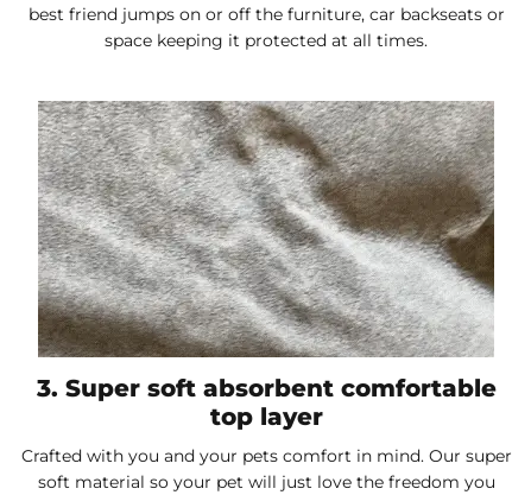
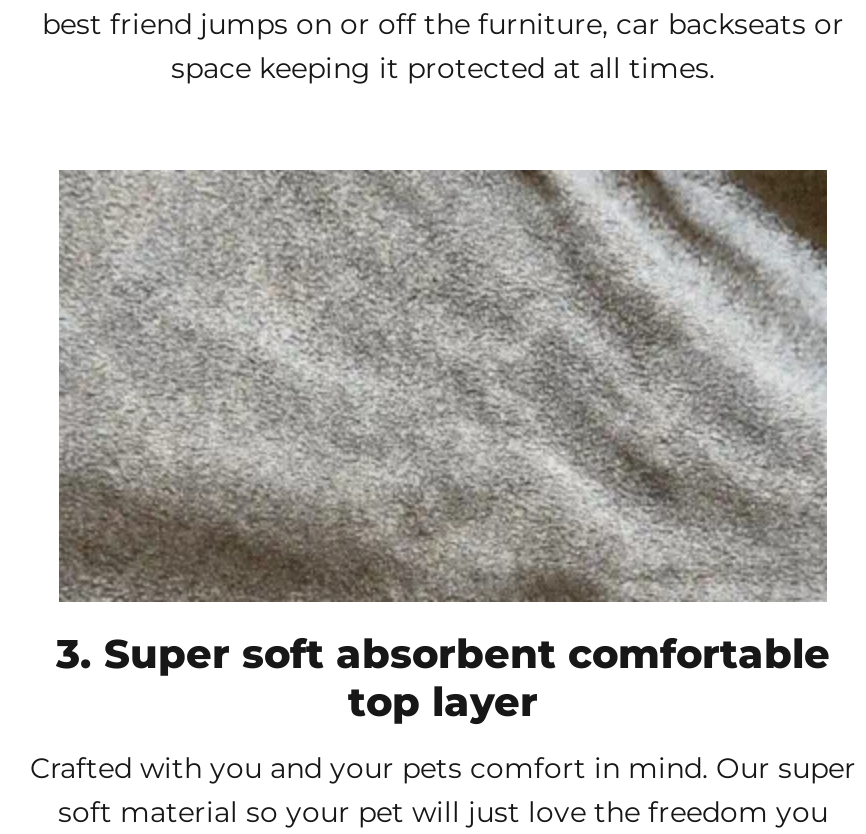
[38,101,495,357] [image] -> [59,170,827,602] [image]

